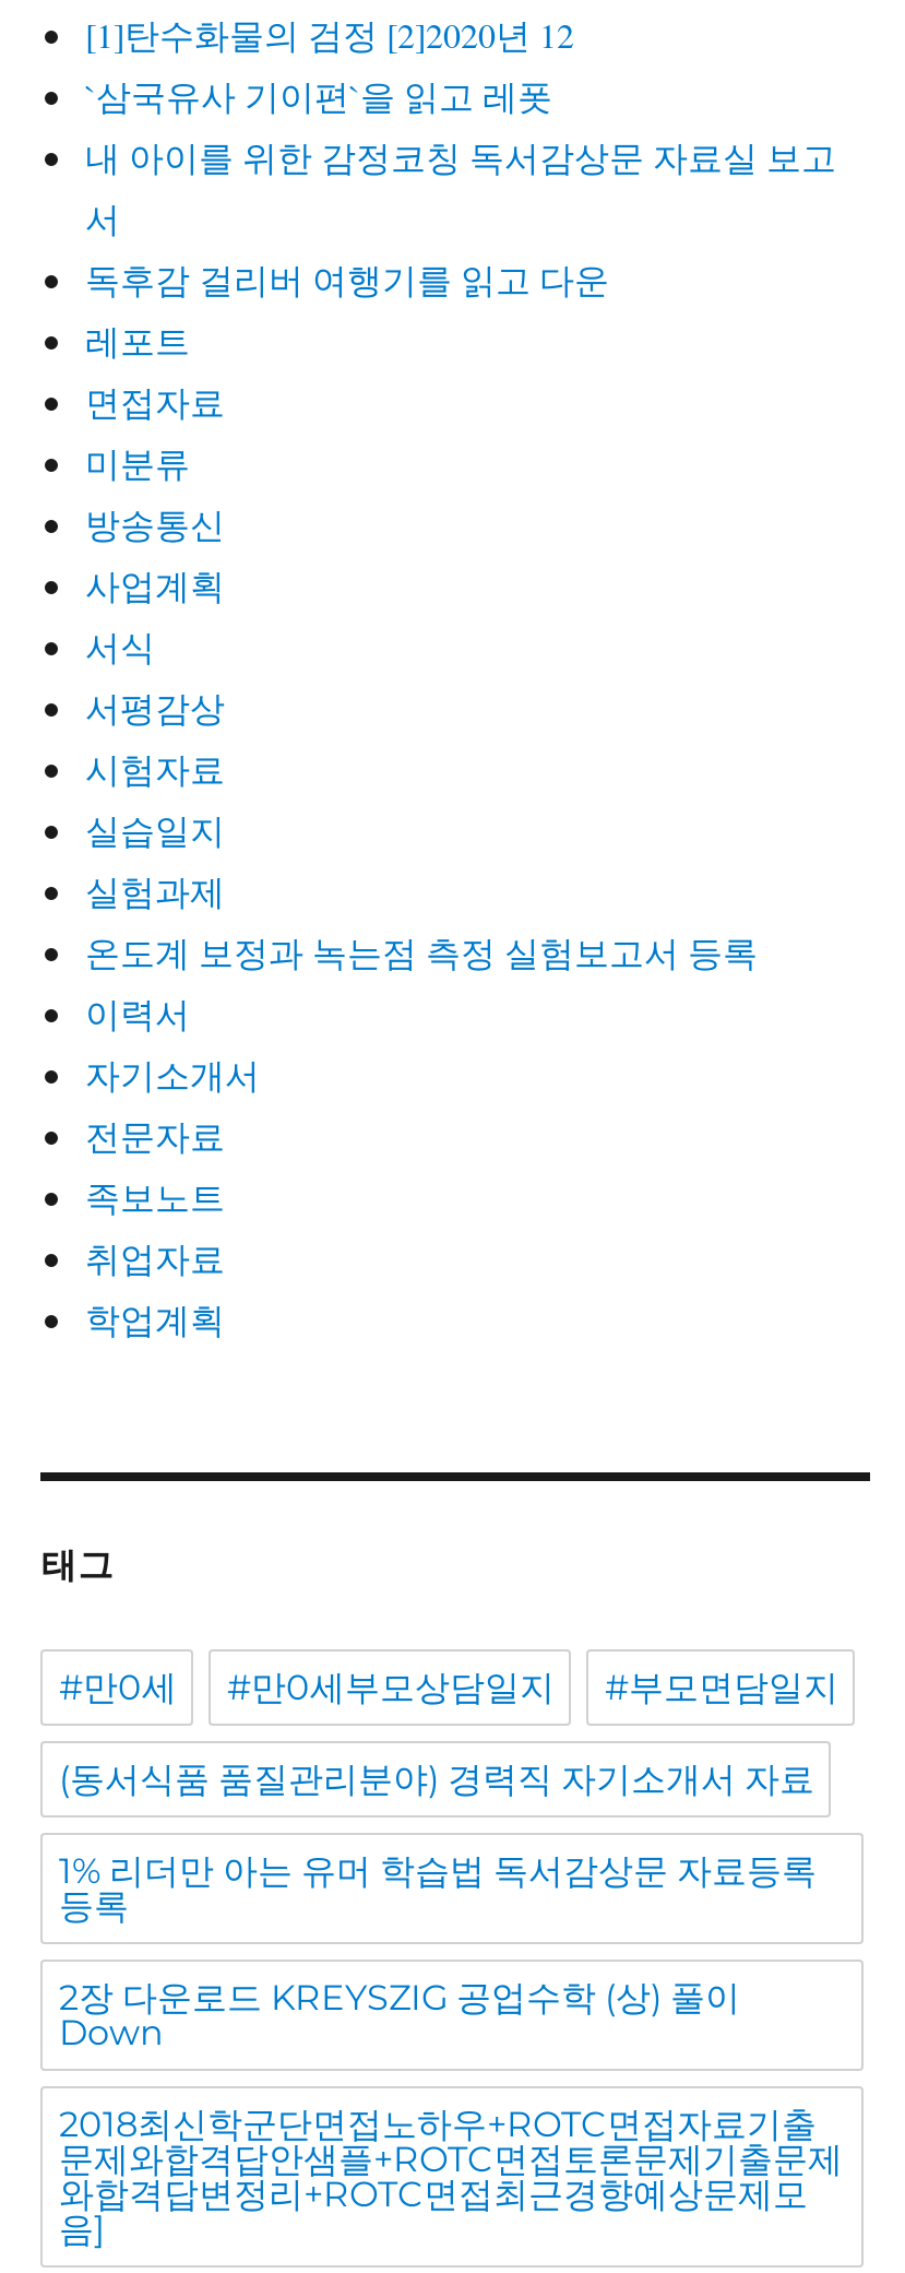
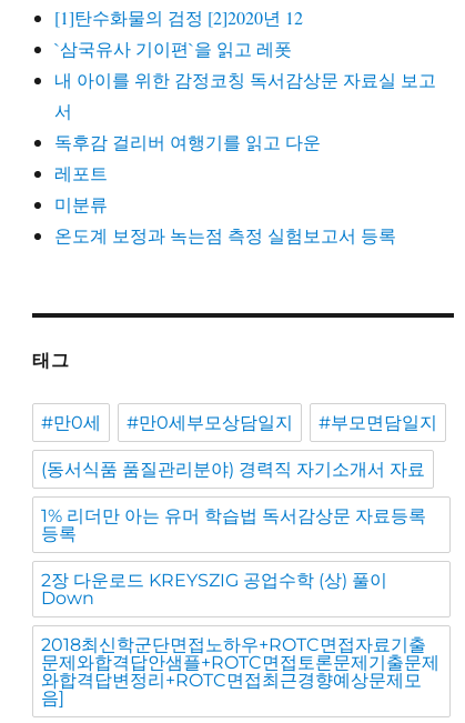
[85,378,225,424] 면접자료 -> none
[85,500,225,913] 방송통신 | 사업계획 | 서식 | 서평감상 | 시험자료 | 실습일지 | 실험과제 -> none
[85,990,260,1342] 이력서 | 자기소개서 | 전문자료 | 족보노트 | 취업자료 | 학업계획 -> none

